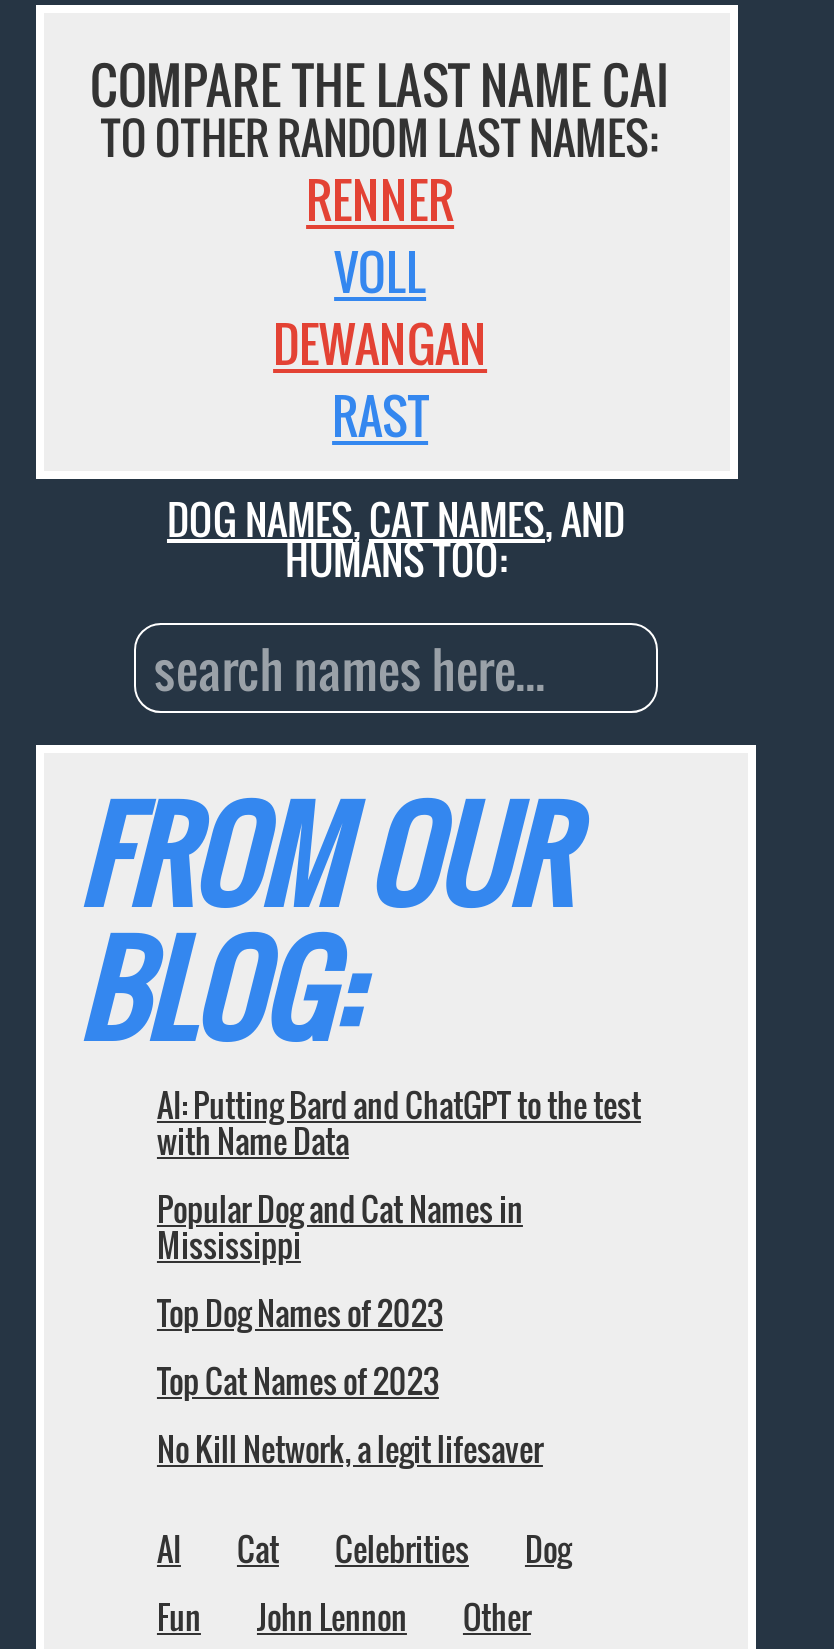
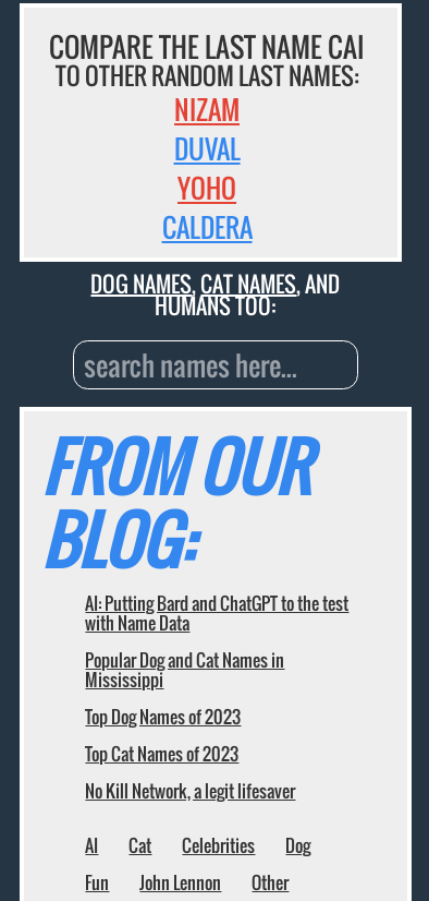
[273,162,487,450] RENNER | VOLL | DEWANGAN | RAST -> [162,89,252,246] NIZAM | DUVAL | YOHO | CALDERA

